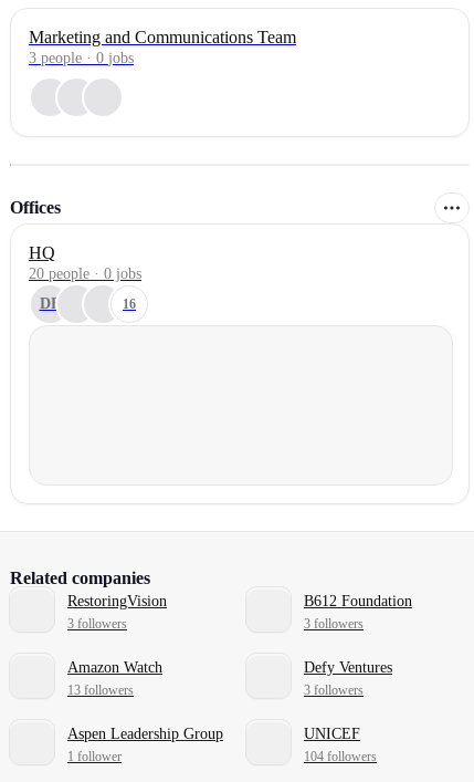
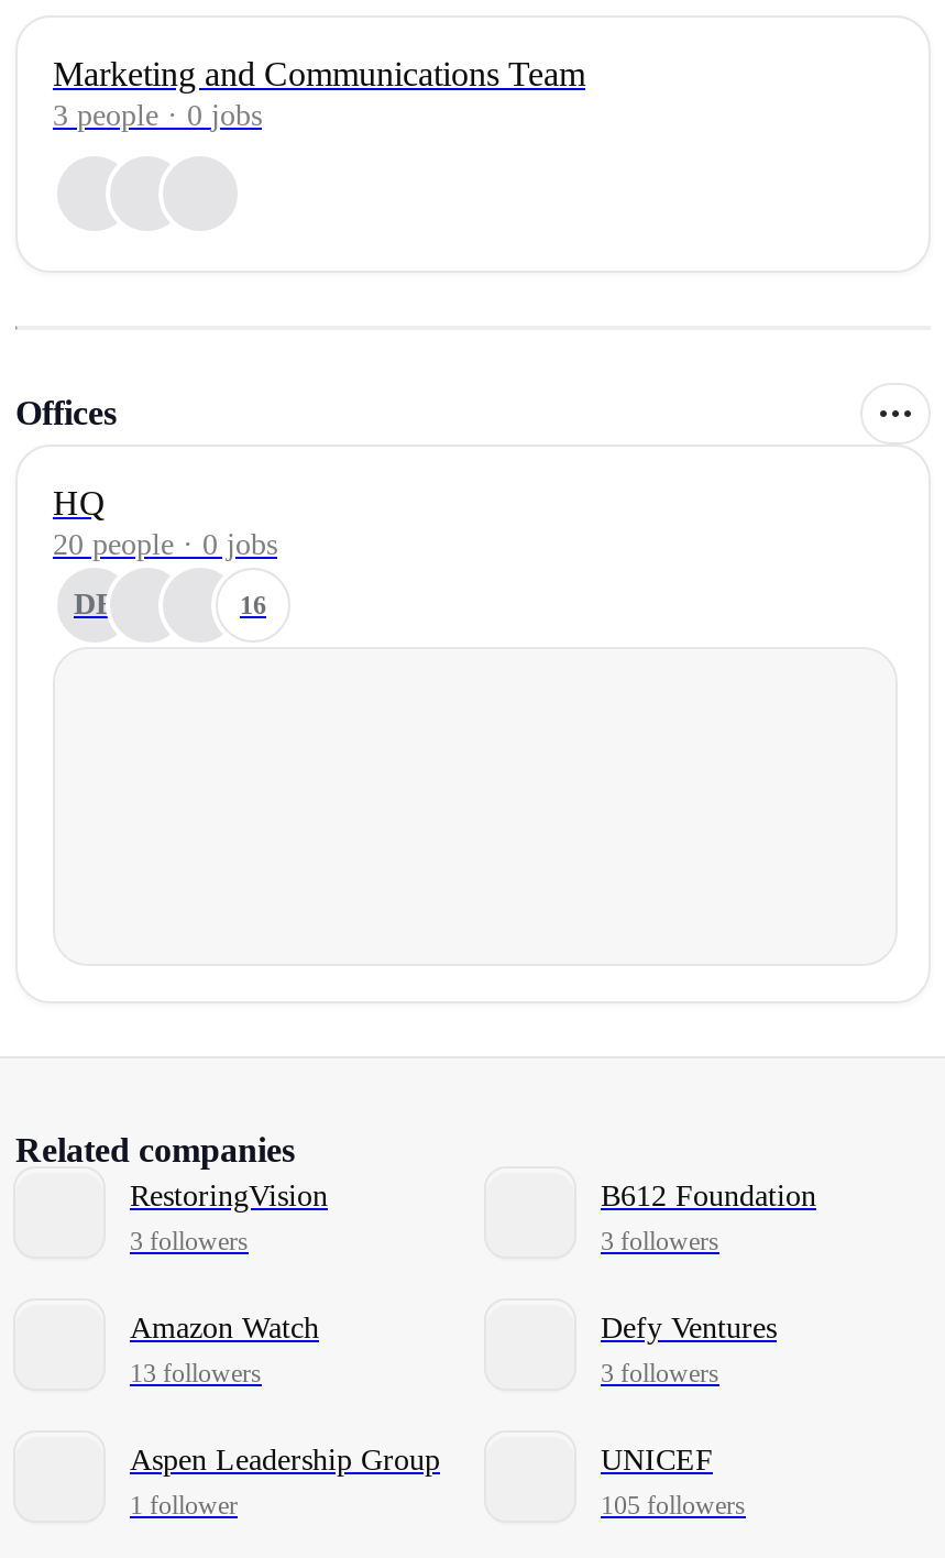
[304,749,377,764] 104 followers -> [601,1489,746,1520] 105 followers

